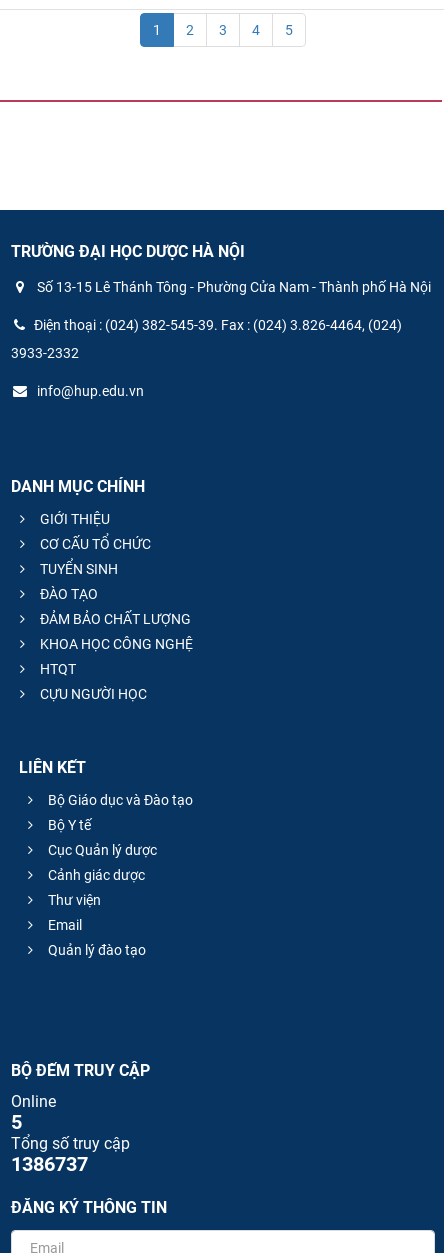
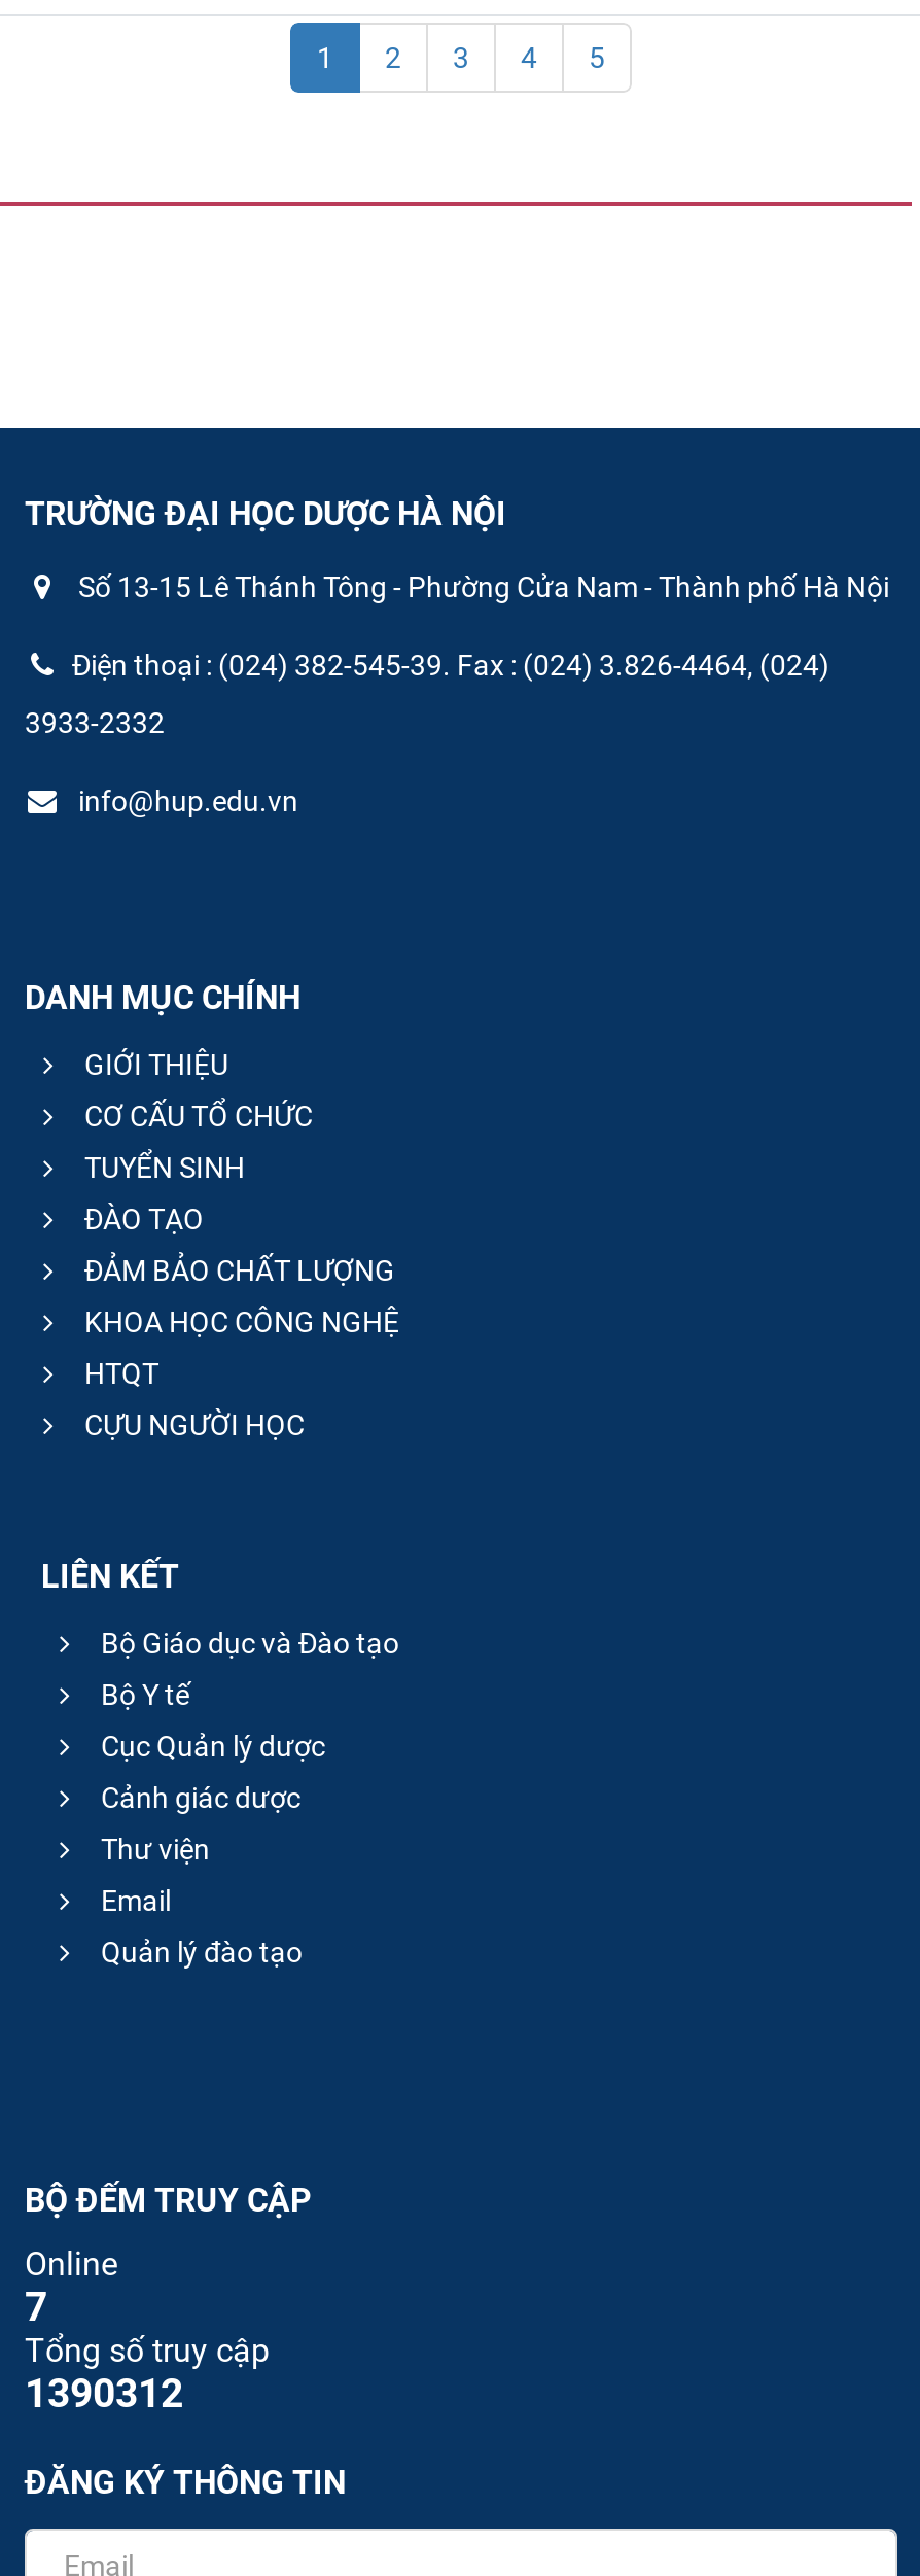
[11,1111,22,1134] 5 -> [25,2284,47,2332] 7
[11,1153,88,1176] 1386737 -> [25,2371,183,2418] 1390312

